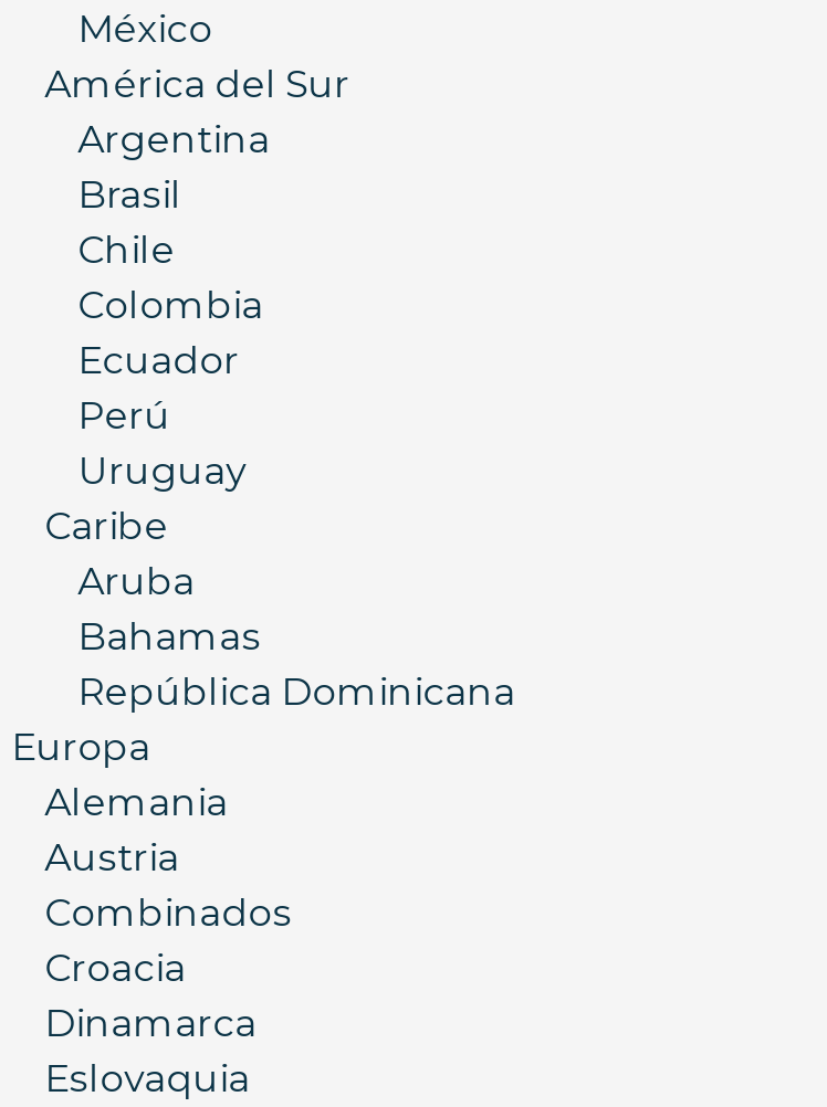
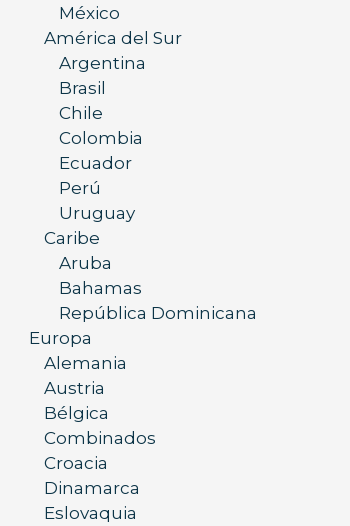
none -> [44,403,109,423] Bélgica

